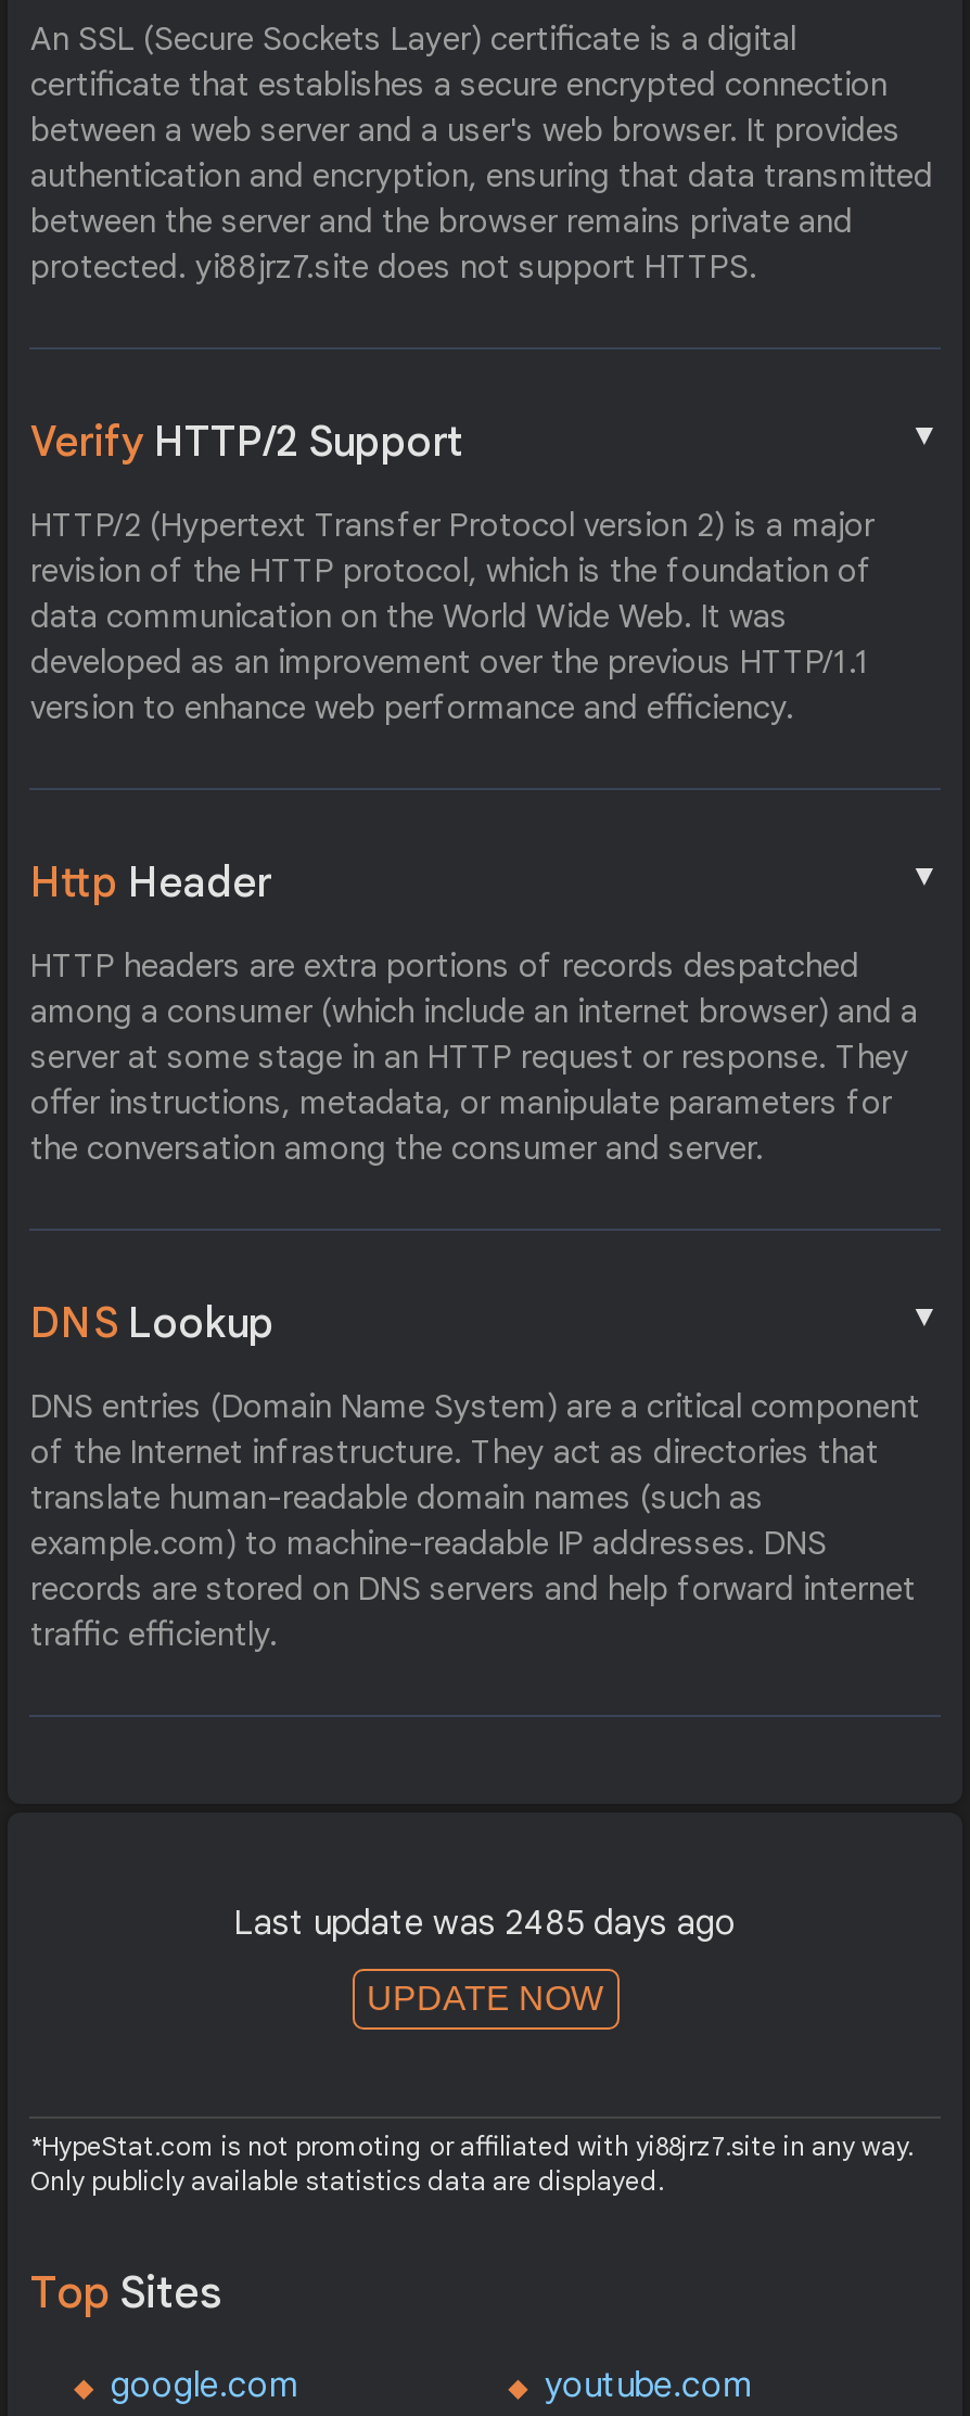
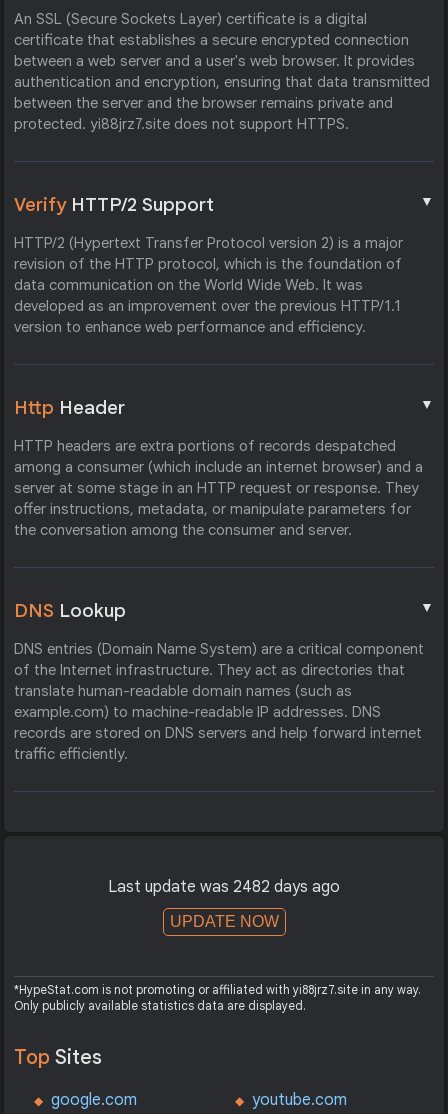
[233,1902,737,1945] Last update was 2485 days ago -> [108,877,340,897] Last update was 2482 days ago

